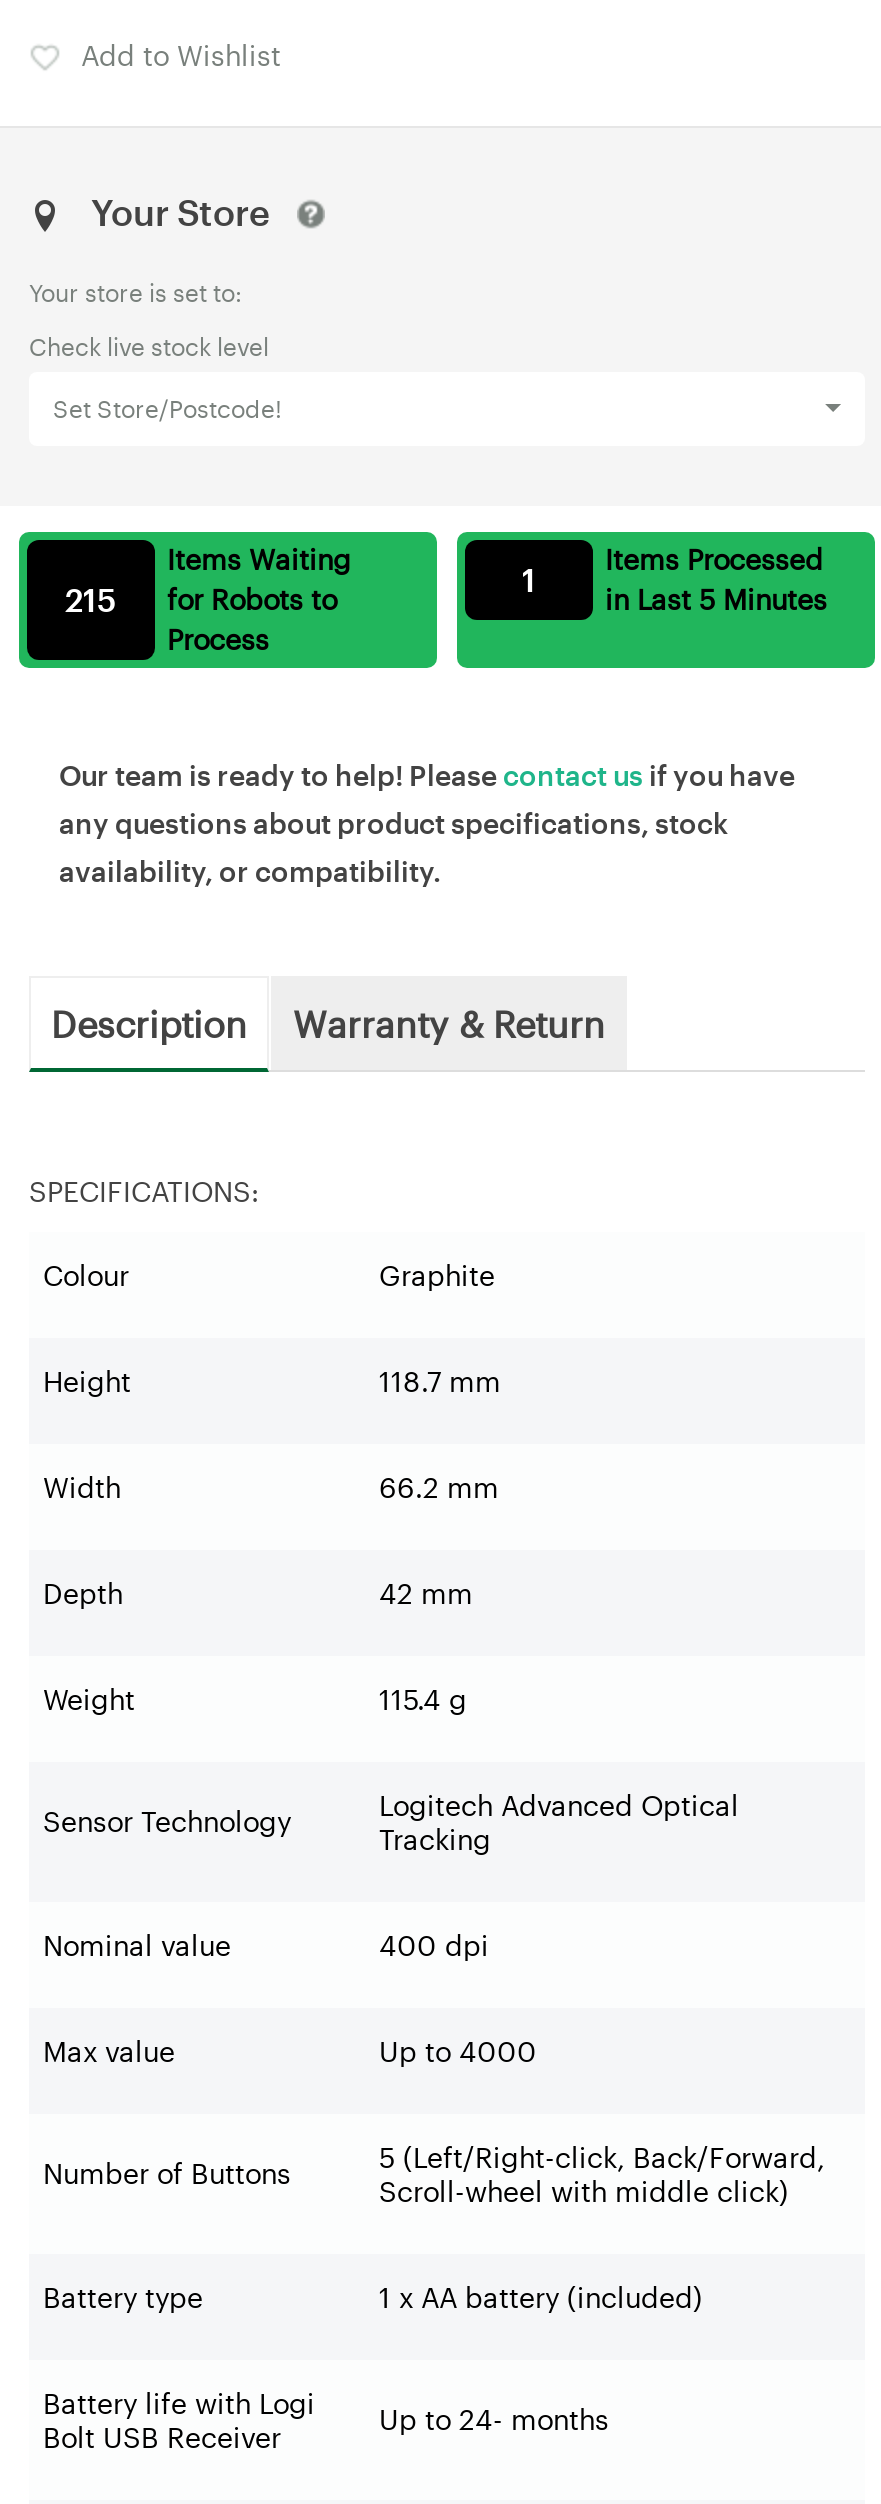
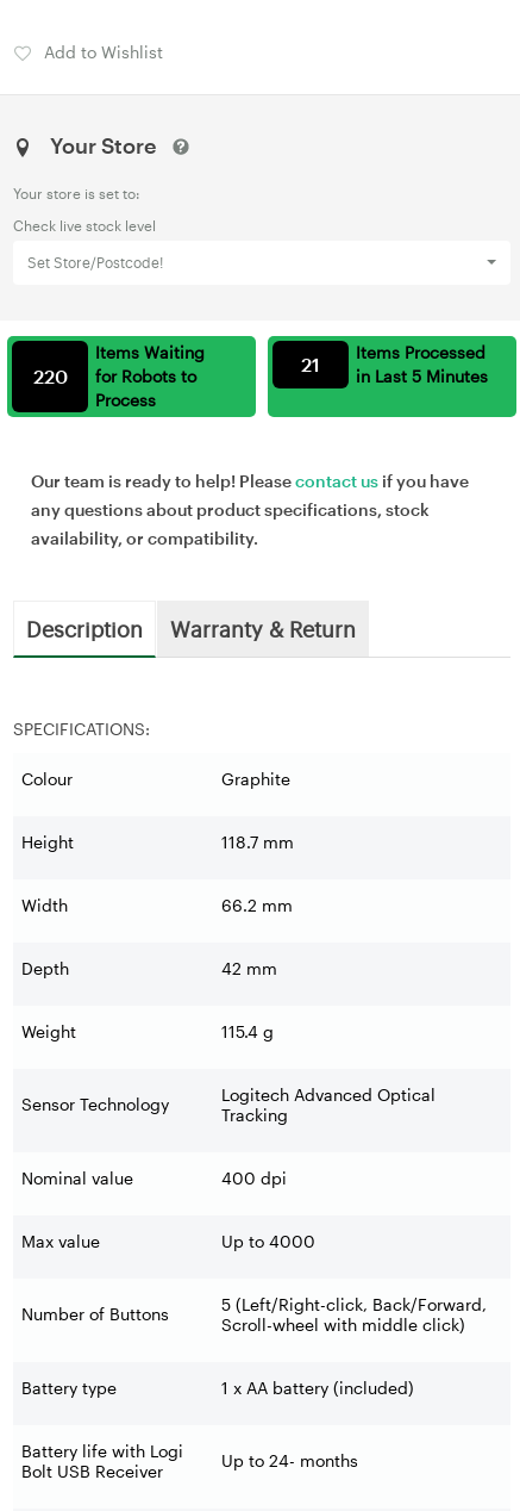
[522,560,536,598] 1 -> [301,353,320,376] 21
[65,580,337,618] 215 for Robots to -> [33,365,196,388] 220 for Robots to

